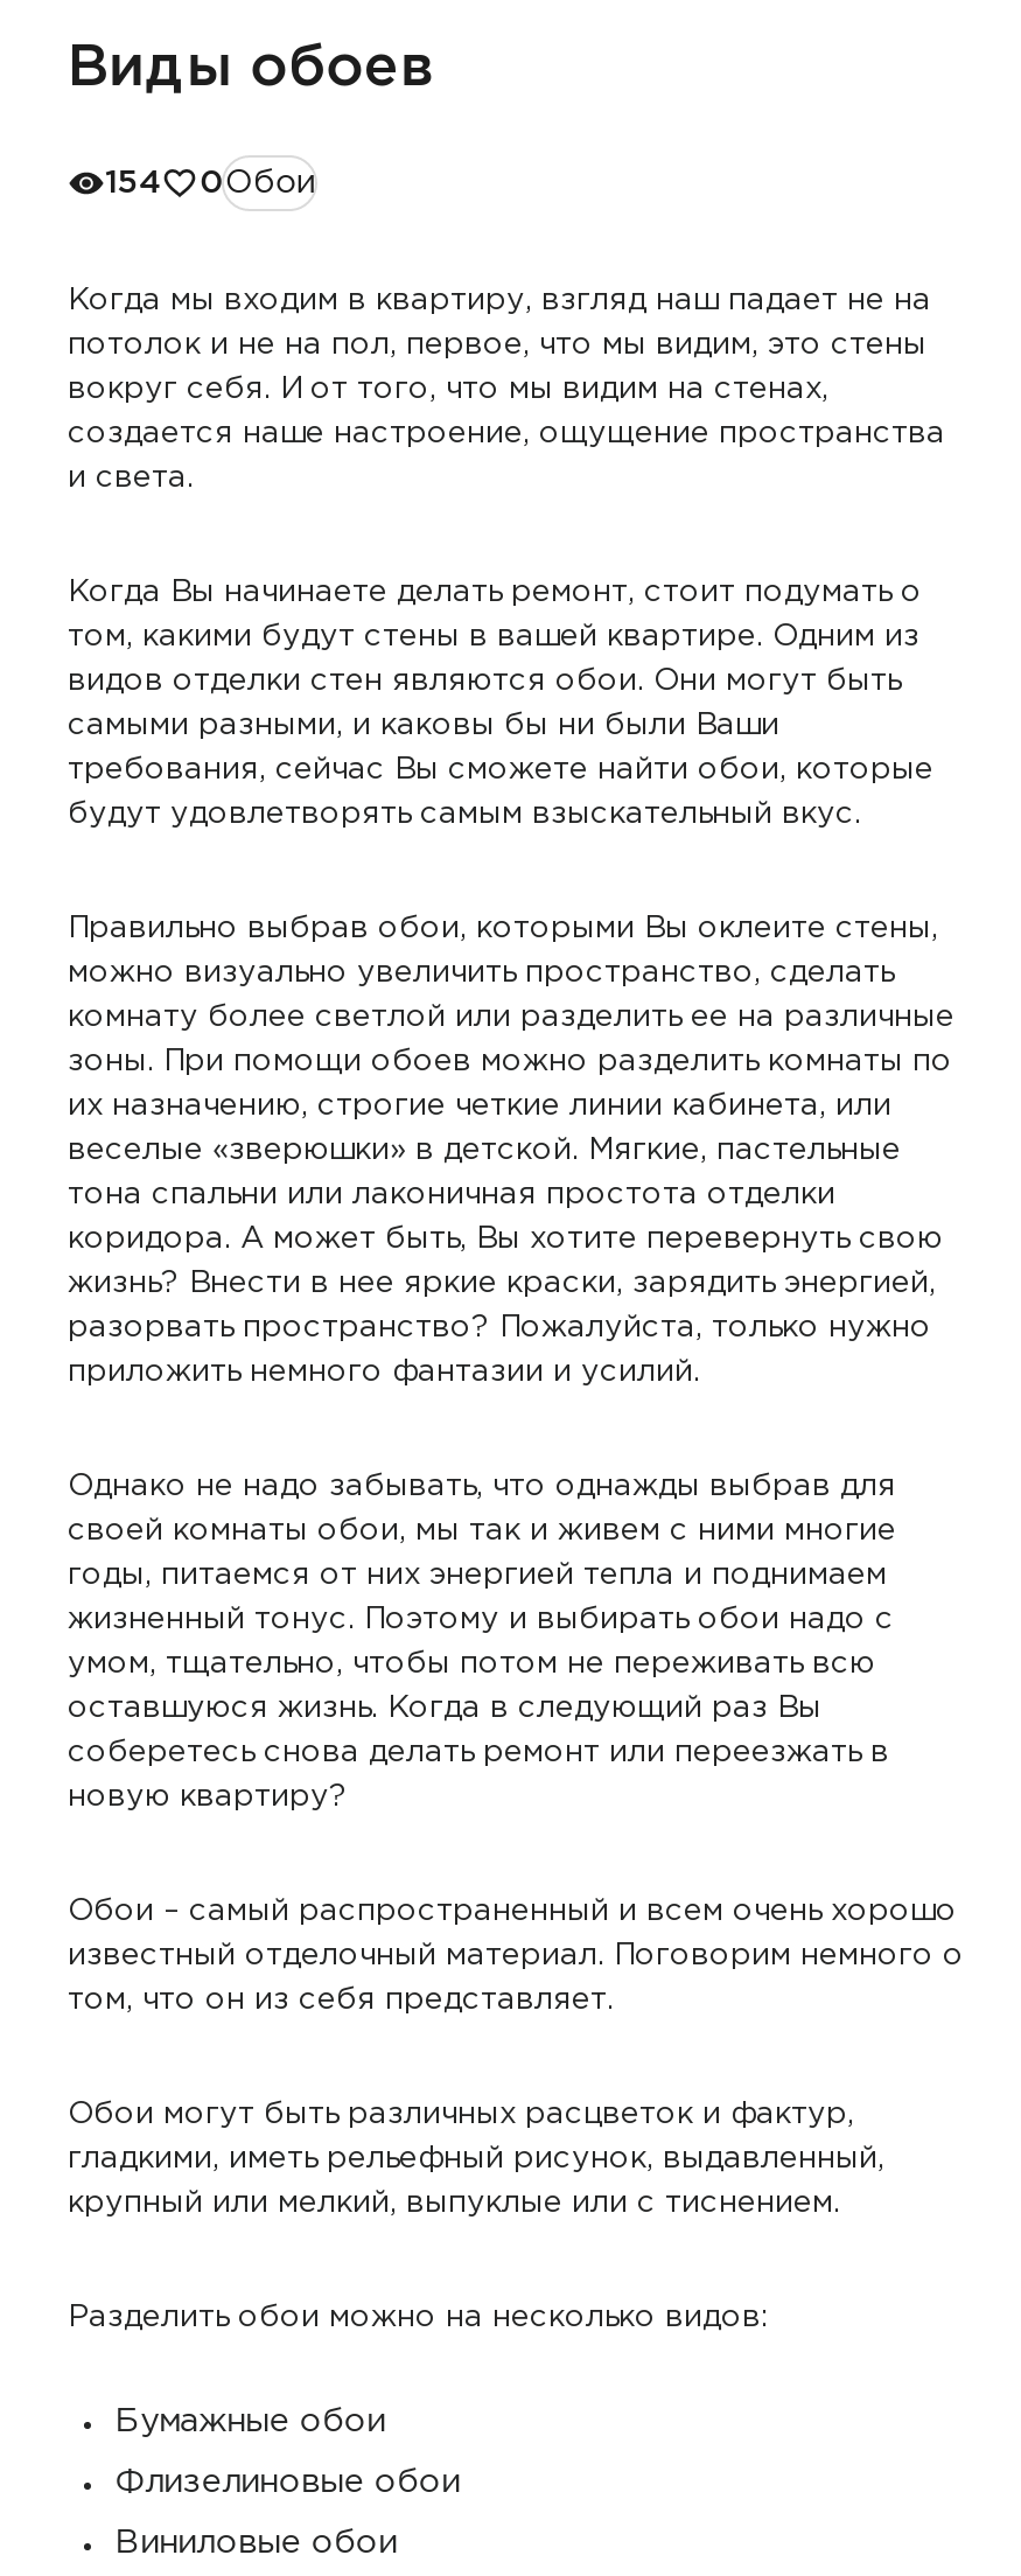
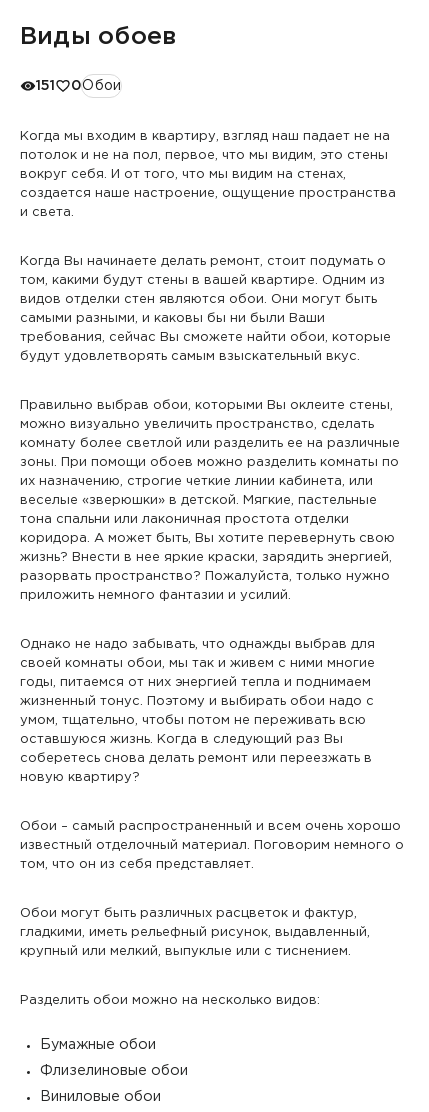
[105,168,162,196] 154 -> [36,79,55,91] 151

